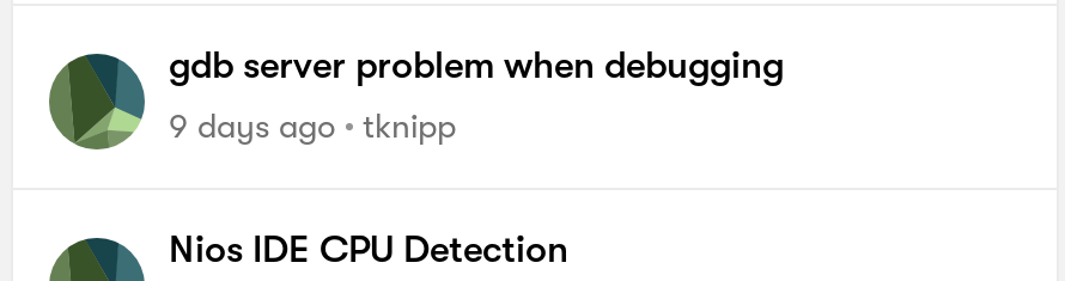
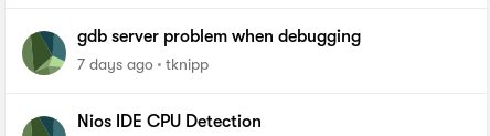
[169,106,456,145] 9 days ago tknipp -> [77,55,209,73] 7 days ago tknipp

